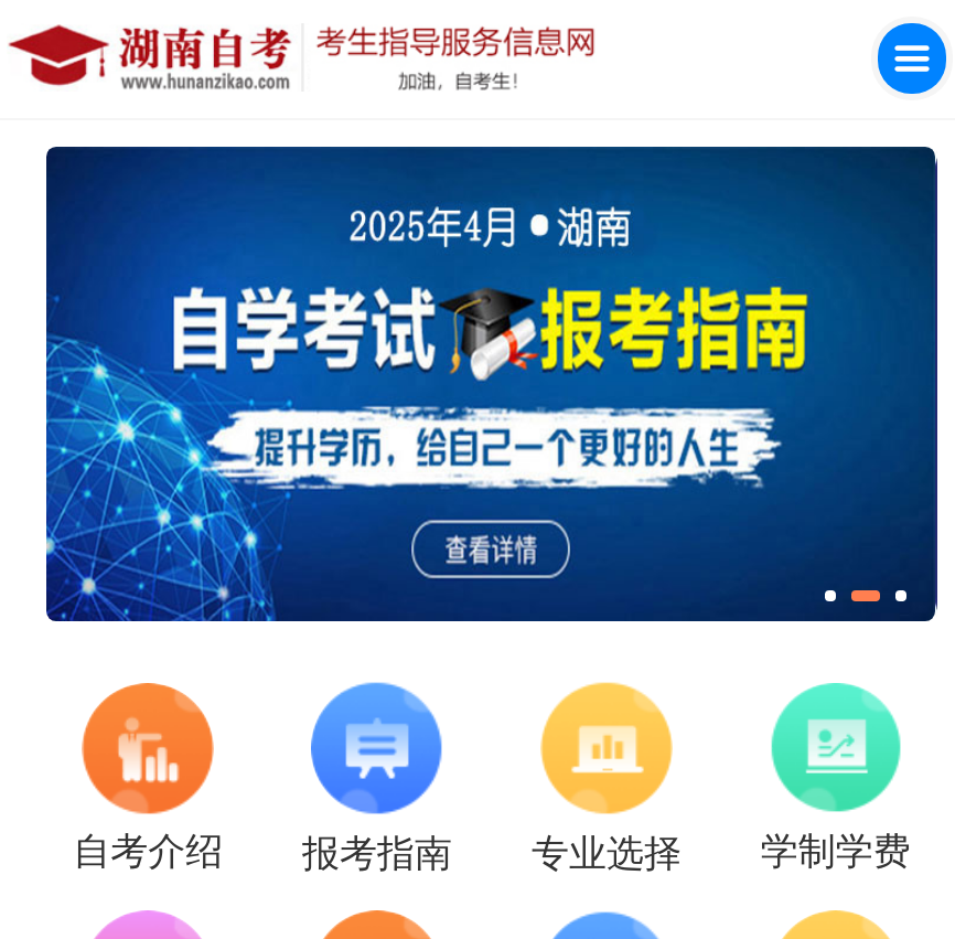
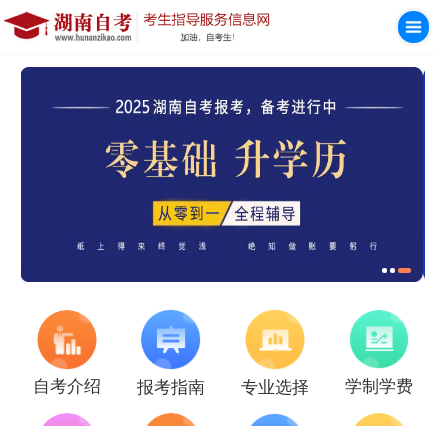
[44,147,937,623] [image] -> [21,67,425,282] [image]

